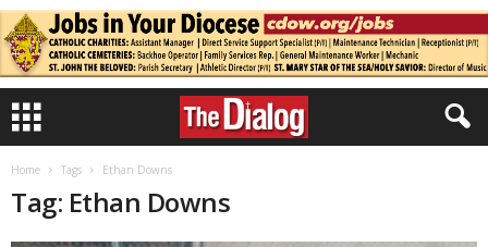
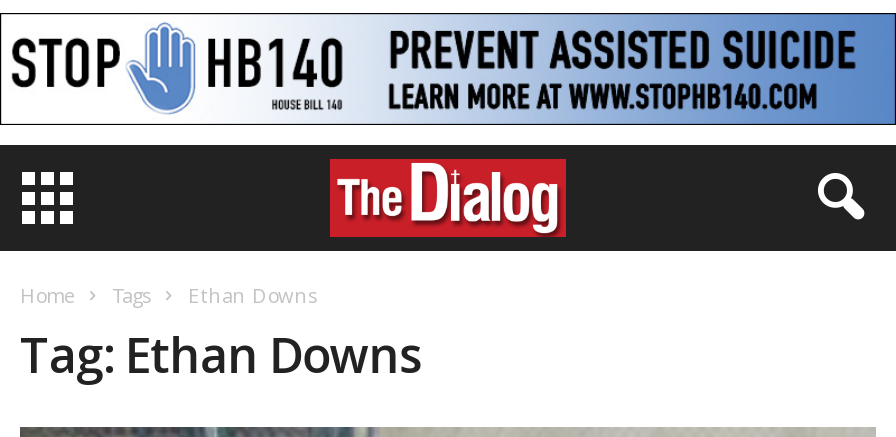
[3,10,485,78] [image] -> [6,11,890,127] [image]

